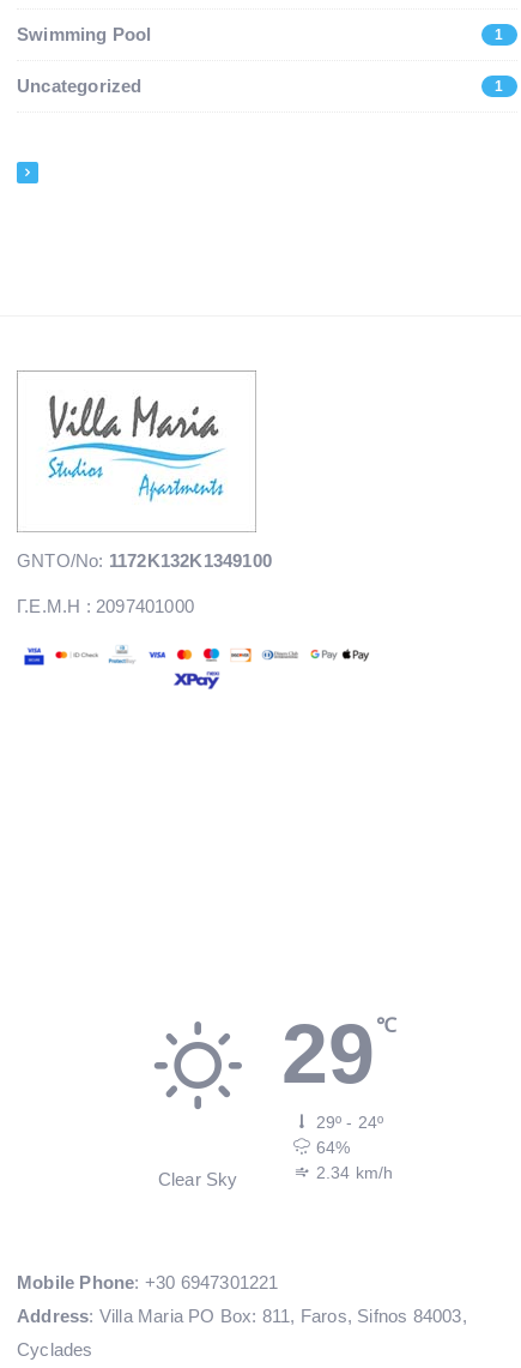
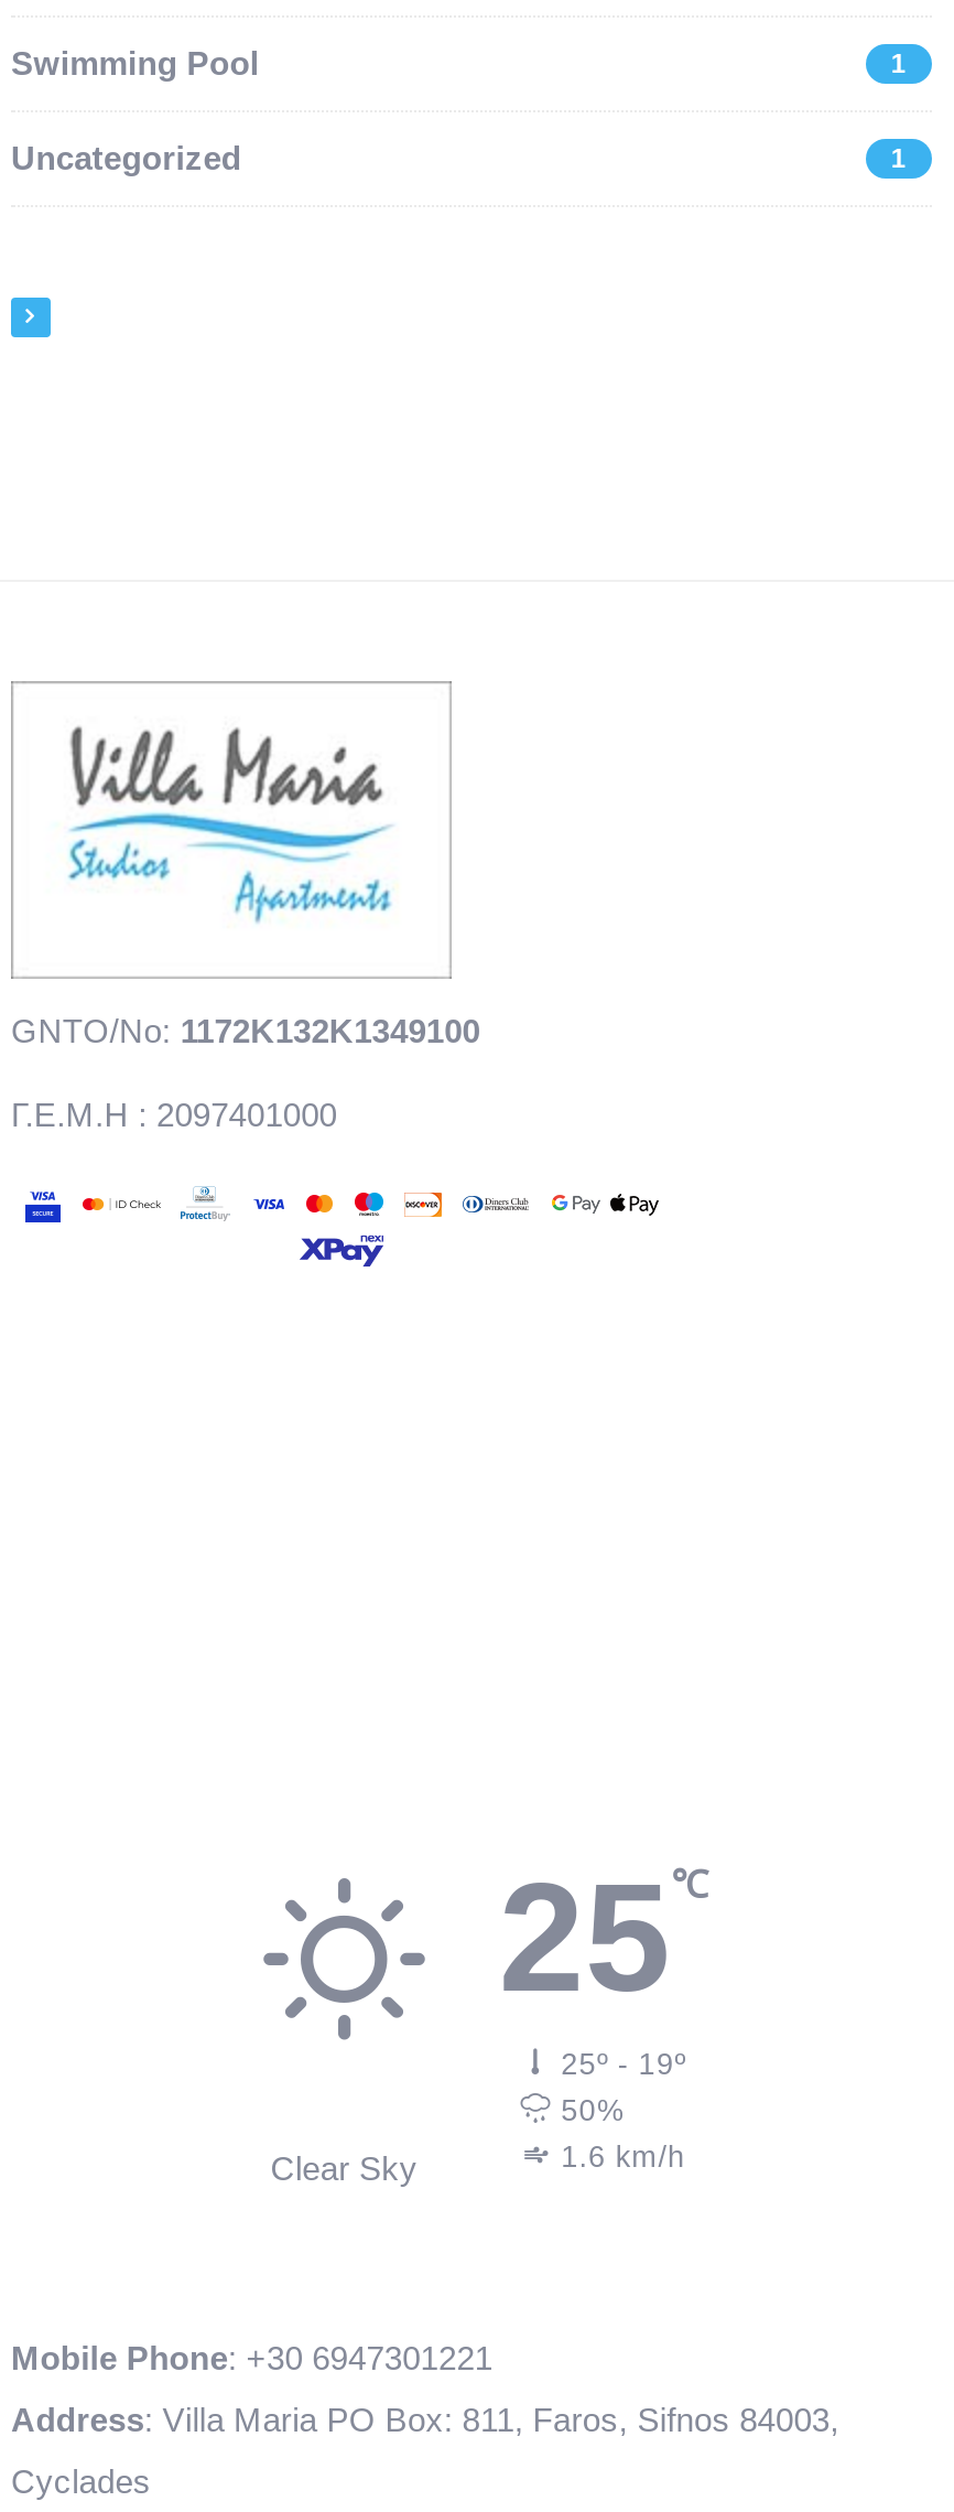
[282,1007,396,1182] 29℃ | 29º - 24º | 64% | 2.34 km/h -> [498,1852,709,2174] 25℃ | 25º - 19º | 50% | 1.6 km/h

